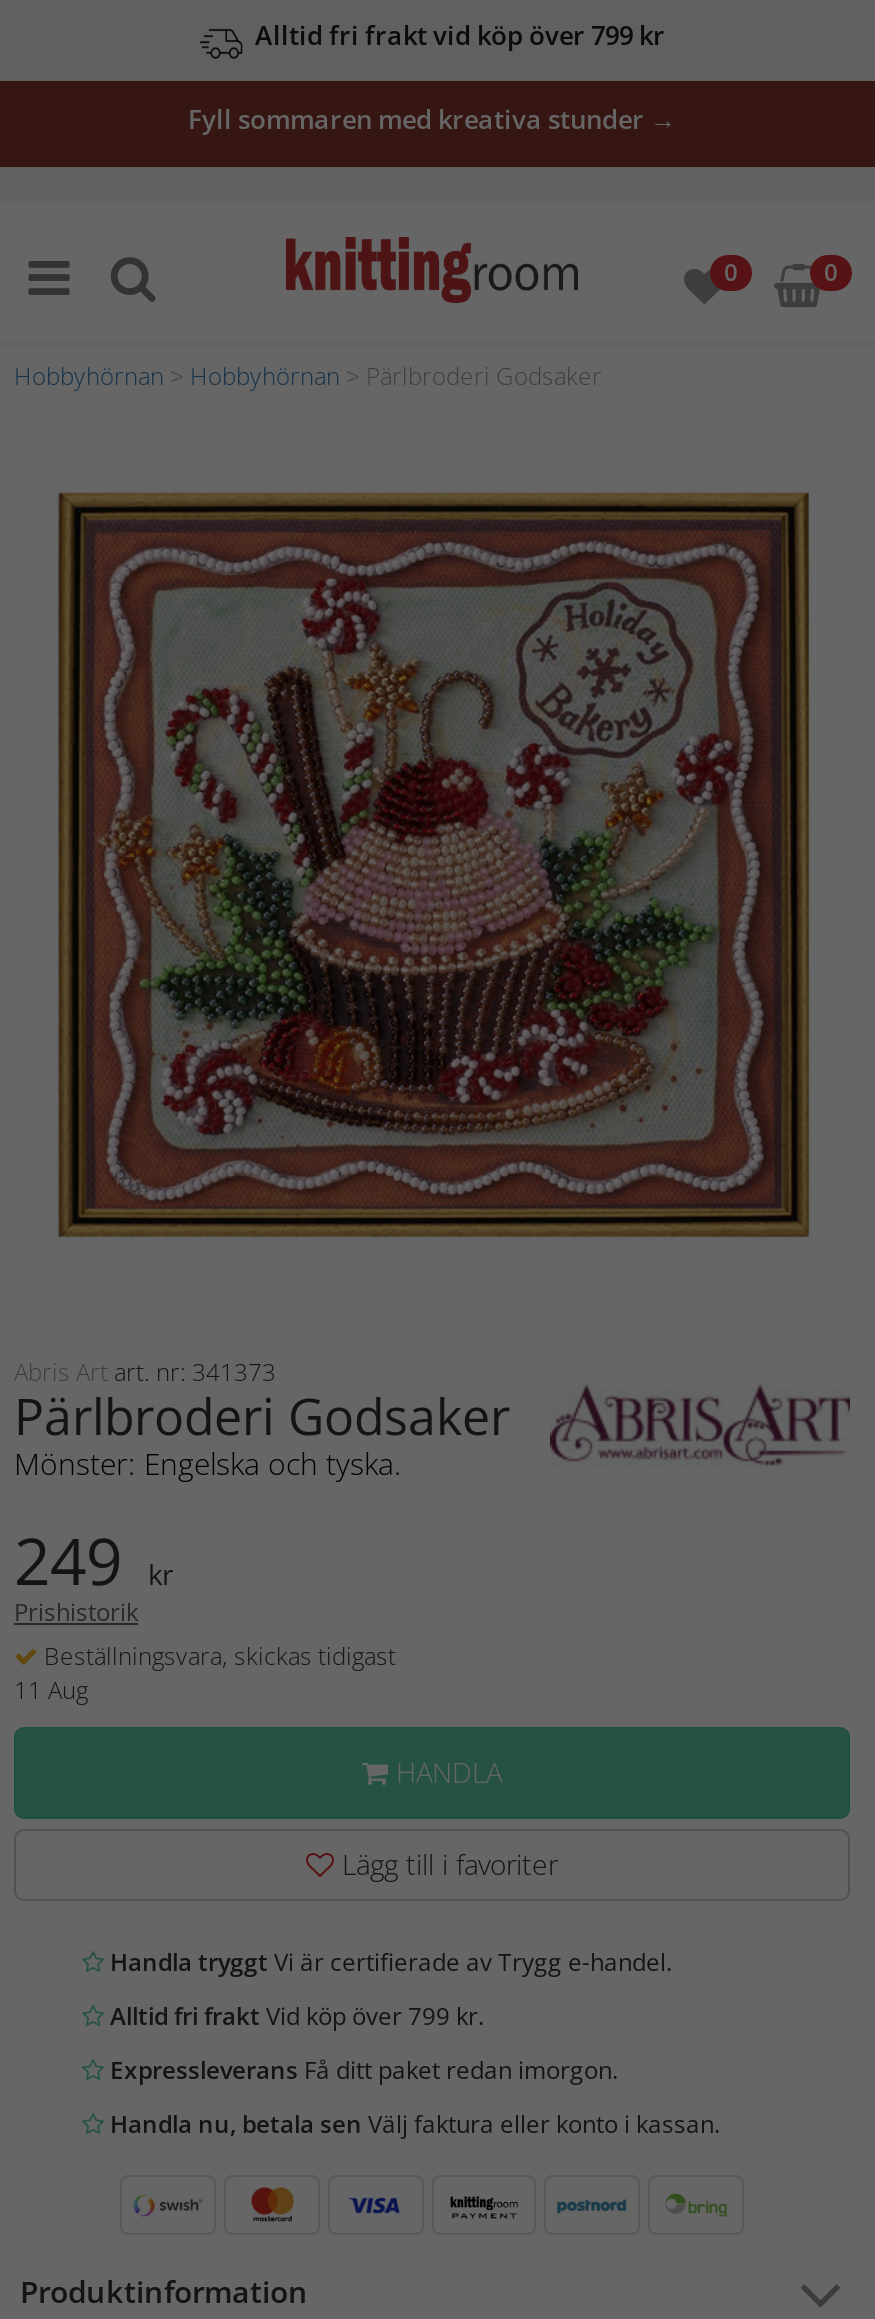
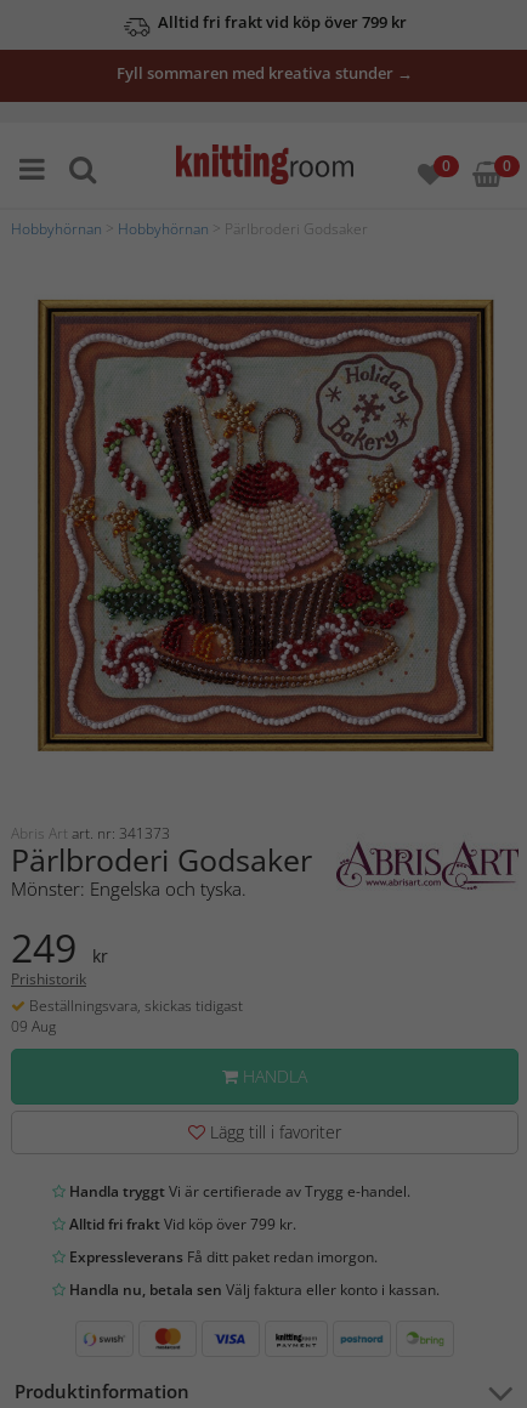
[14,1672,88,1706] 11 Aug -> [11,1015,56,1036] 09 Aug

